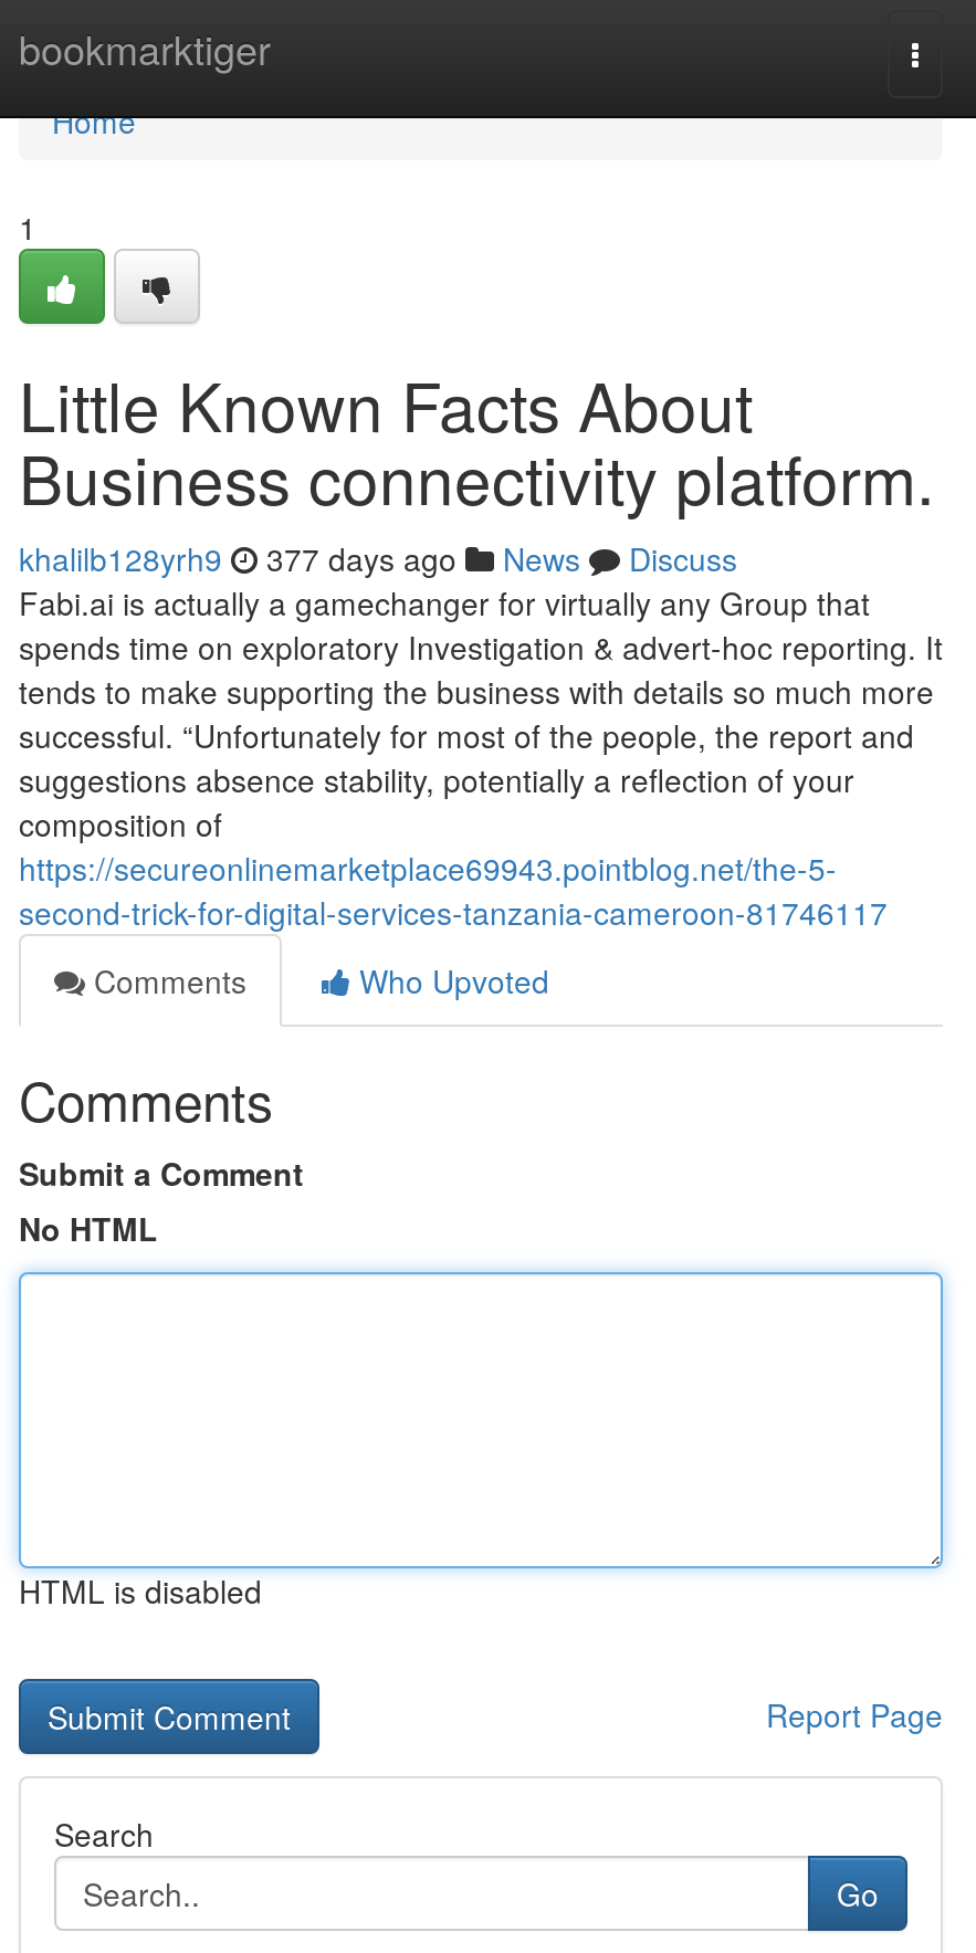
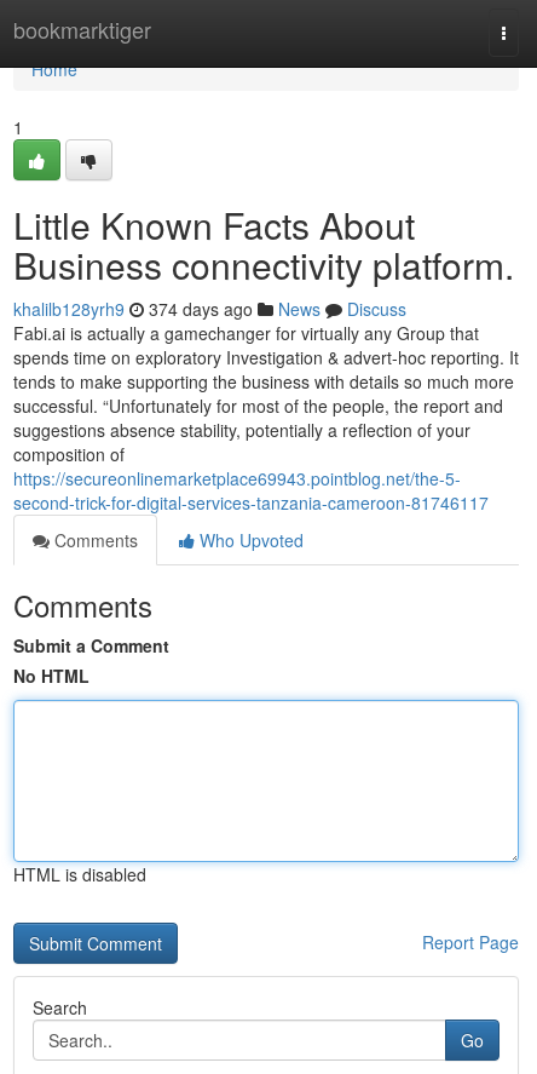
[19,536,737,580] khalilb128yrh9 377 days ago News Discuss -> [13,297,406,321] khalilb128yrh9 374 days ago News Discuss

